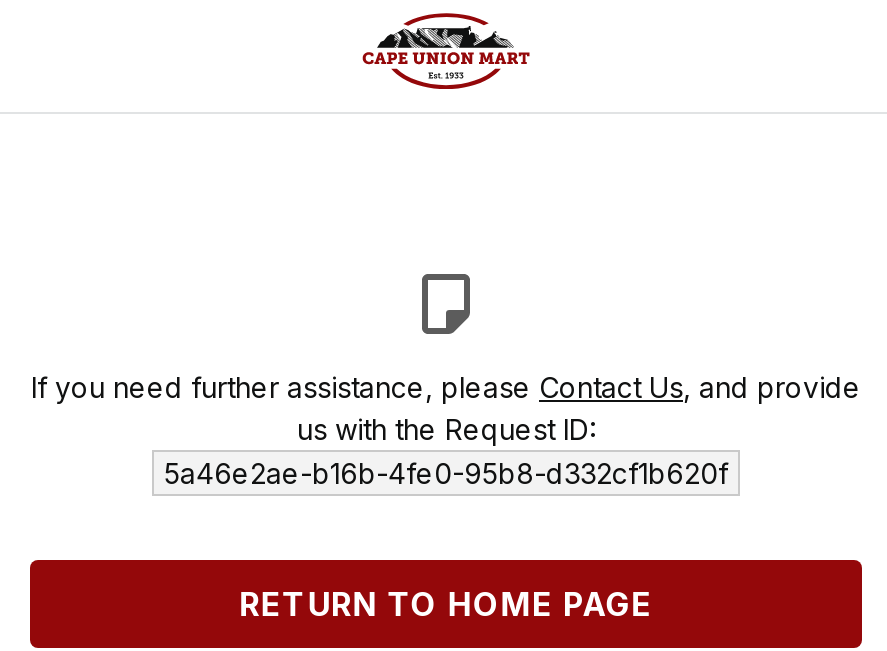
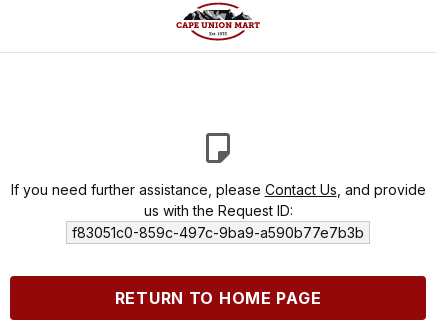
[164,456,728,490] 5a46e2ae-b16b-4fe0-95b8-d332cf1b620f -> [72,224,364,241] f83051c0-859c-497c-9ba9-a590b77e7b3b

